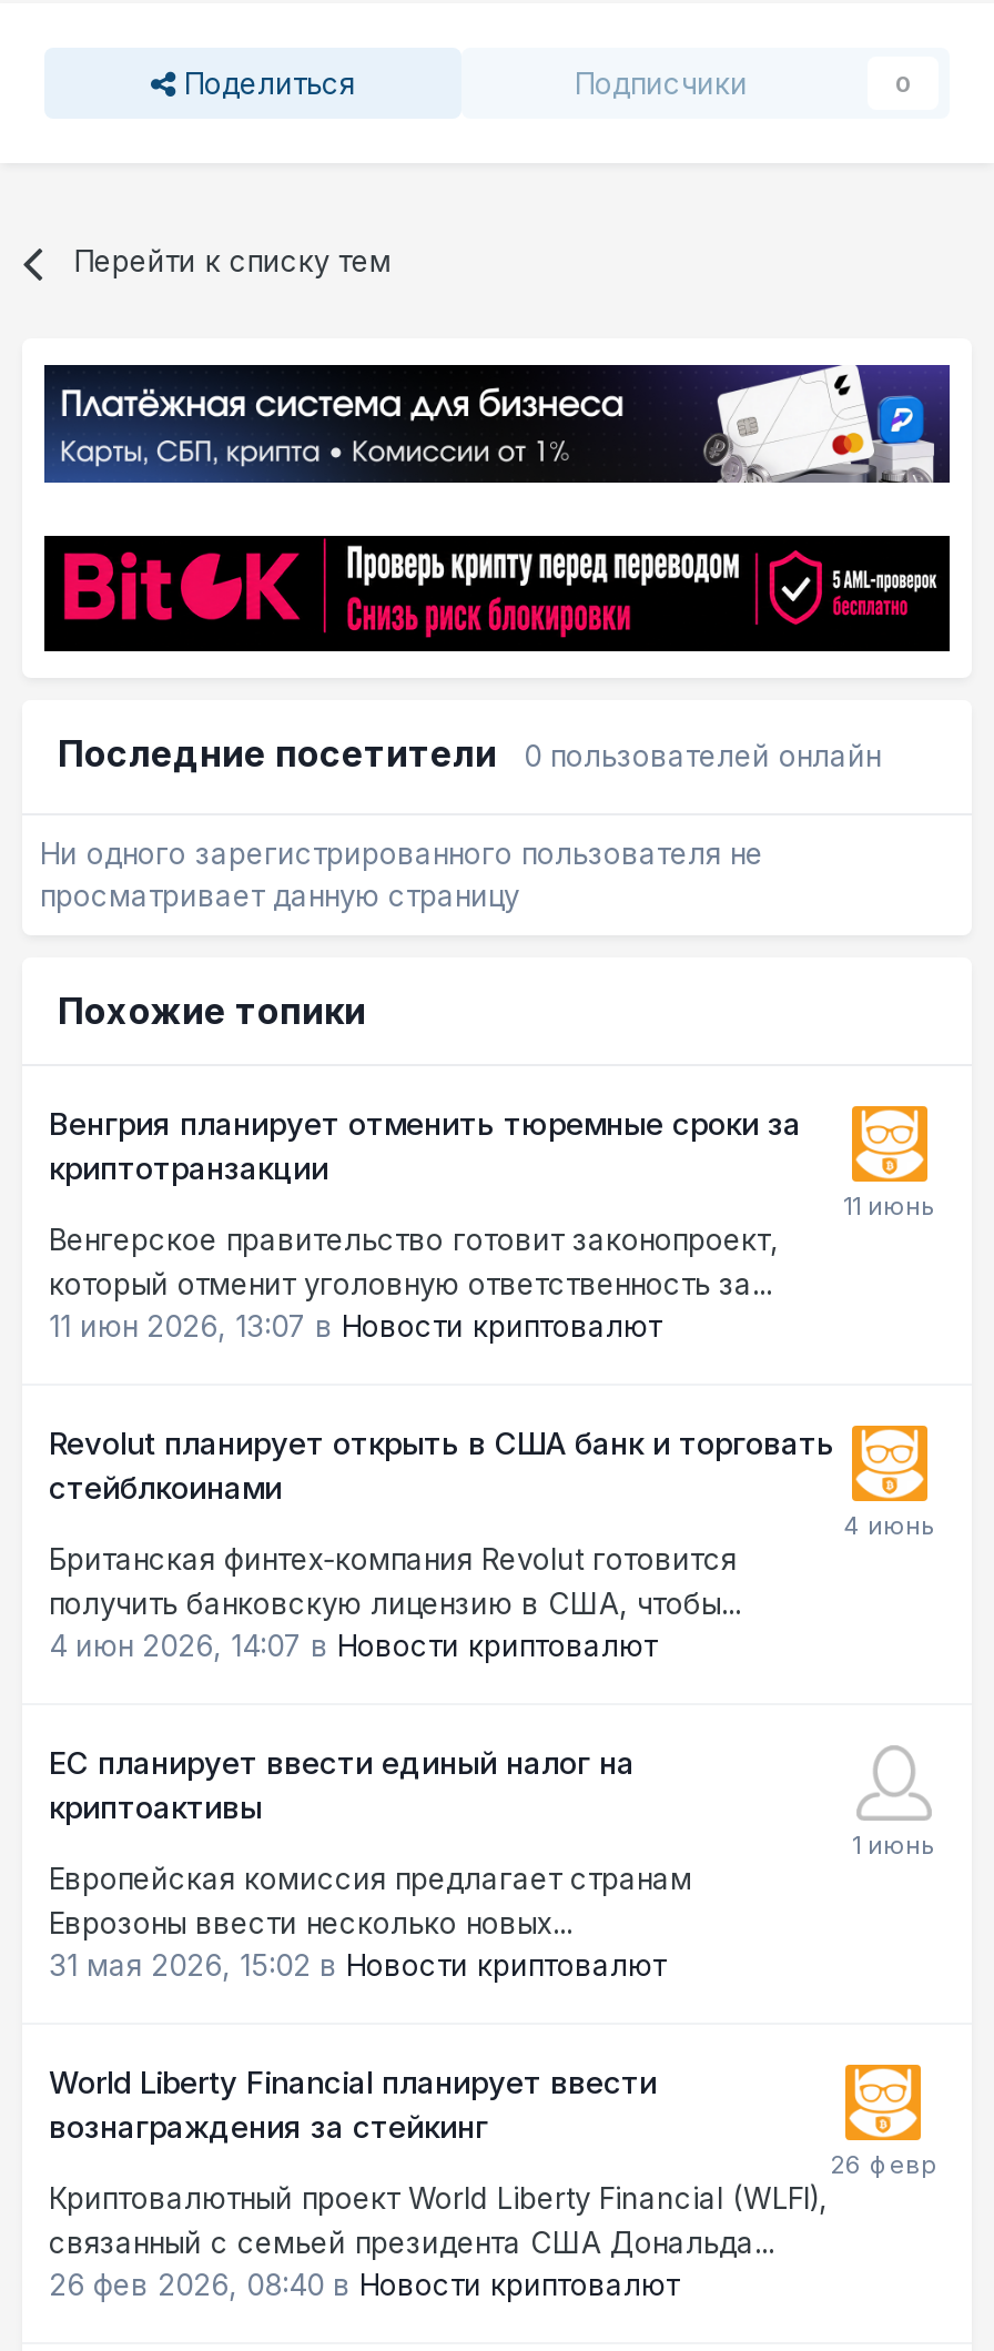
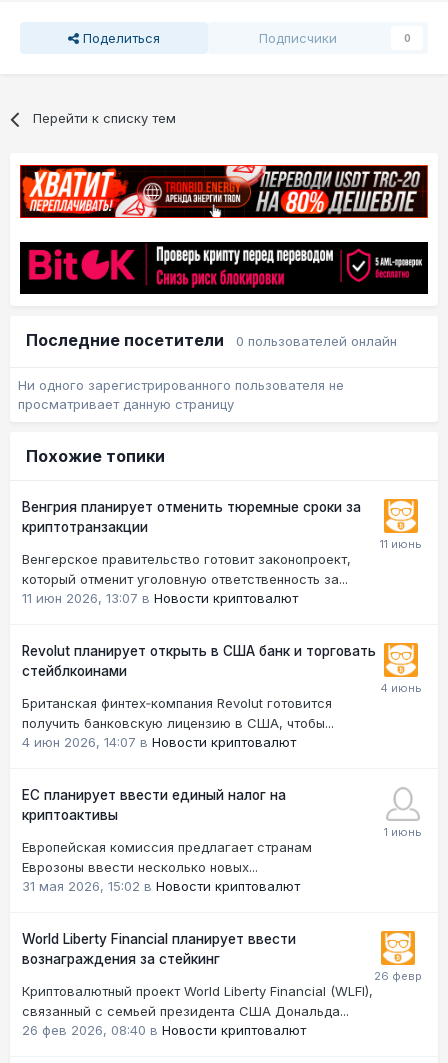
[42,363,952,485] [image] -> [19,164,429,219] [image]

